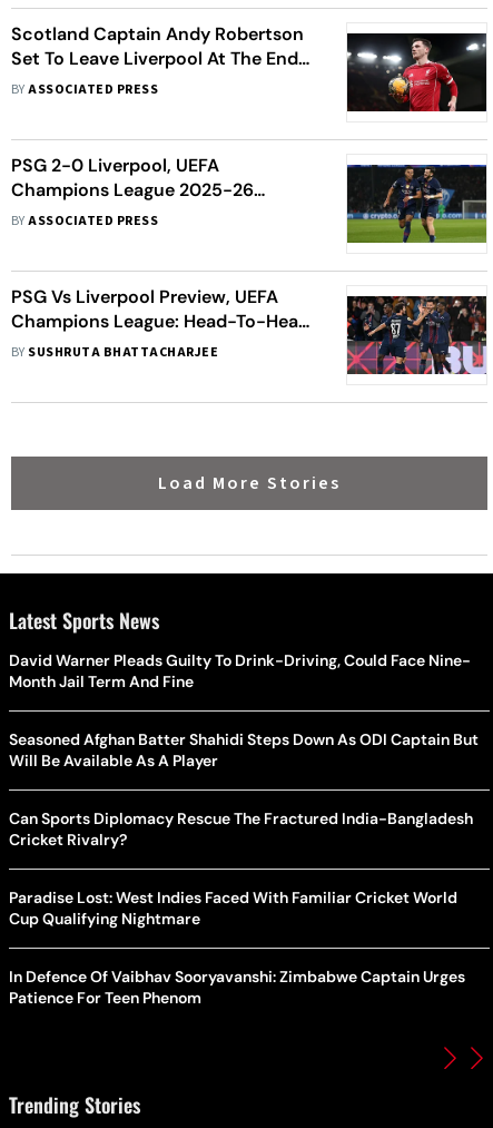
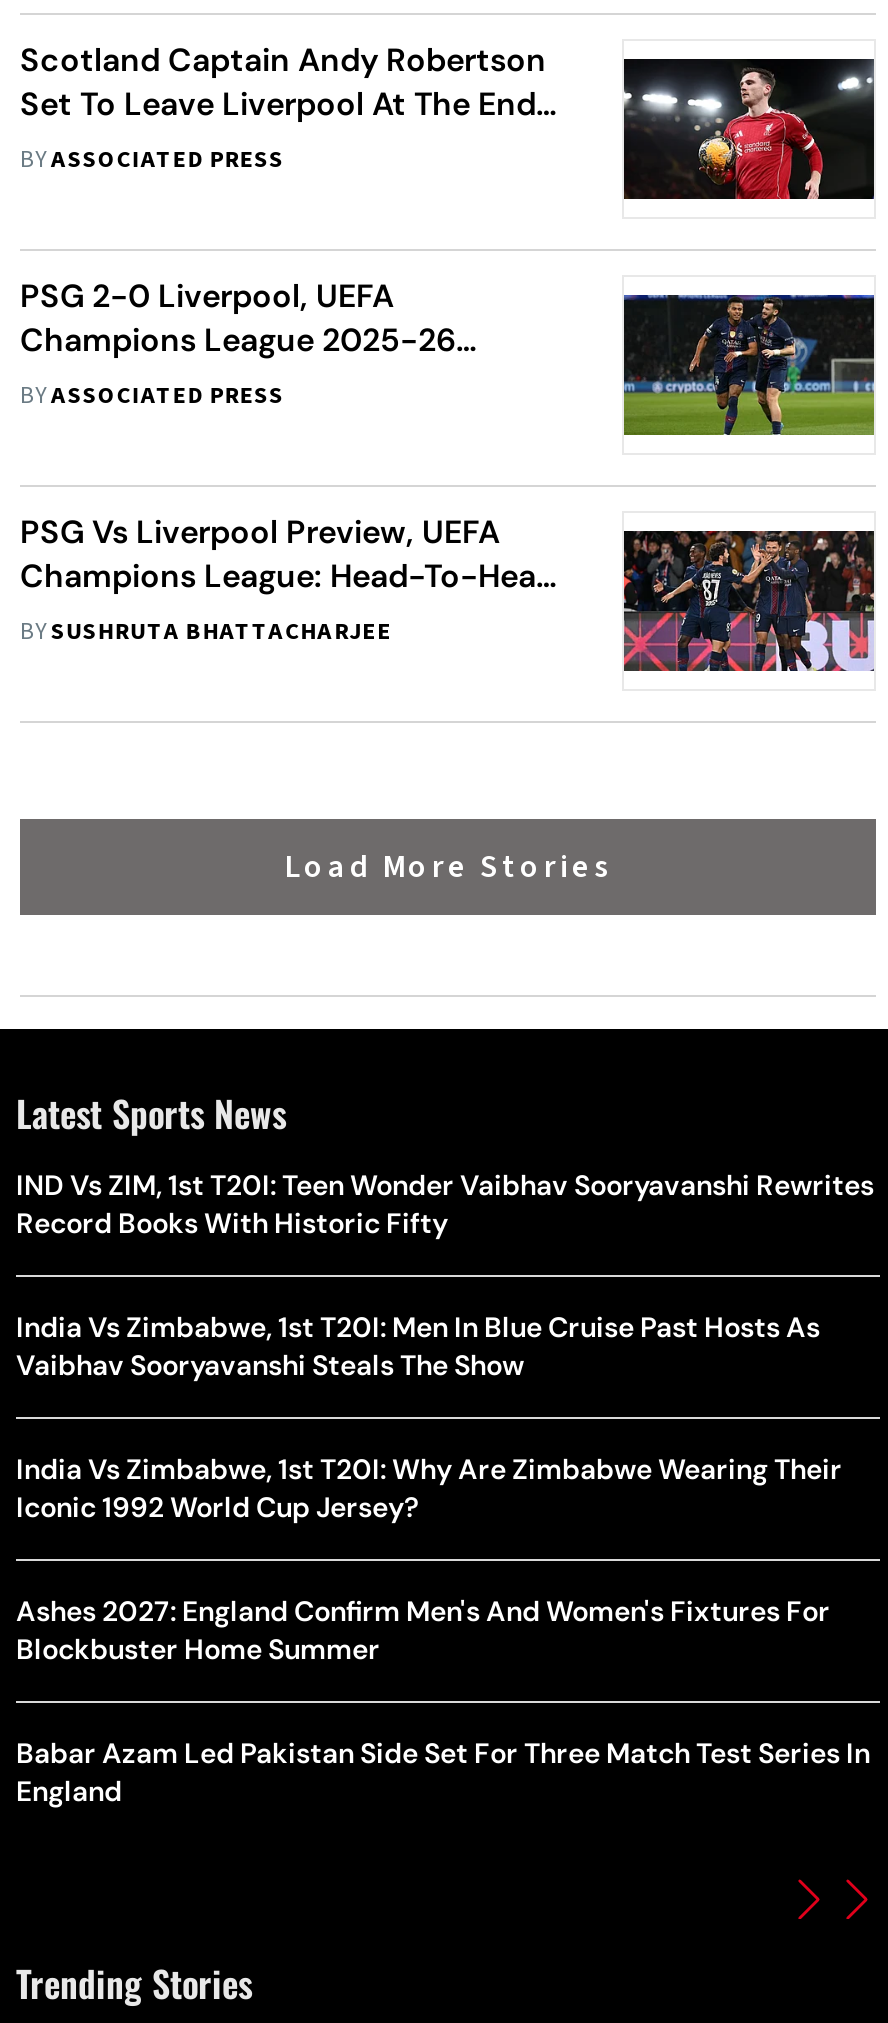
[9,651,471,692] David Warner Pleads Guilty To Drink-Driving, Could Face Nine- | Month Jail Term And Fine -> [16,1167,874,1241] IND Vs ZIM, 1st T20I: Teen Wonder Vaibhav Sooryavanshi Rewrites | Record Books With Historic Fifty
[9,730,479,771] Seasoned Afghan Batter Shahidi Steps Down As ODI Captain But | Will Be Available As A Player -> [16,1309,820,1383] India Vs Zimbabwe, 1st T20I: Men In Blue Cruise Past Hosts As | Vaibhav Sooryavanshi Steals The Show
[9,809,473,850] Can Sports Diplomacy Rescue The Fractured India-Bangladesh | Cricket Rivalry? -> [16,1451,842,1525] India Vs Zimbabwe, 1st T20I: Why Are Zimbabwe Wearing Their | Iconic 1992 World Cup Jersey?
[9,888,457,929] Paradise Lost: West Indies Faced With Familiar Cricket World | Cup Qualifying Nightmare -> [16,1593,830,1667] Ashes 2027: England Confirm Men's And Women's Fixtures For | Blockbuster Home Summer
[9,967,465,1008] In Defence Of Vaibhav Sooryavanshi: Zimbabwe Captain Urges | Patience For Teen Phenom -> [16,1735,870,1809] Babar Azam Led Pakistan Side Set For Three Match Test Series In | England

